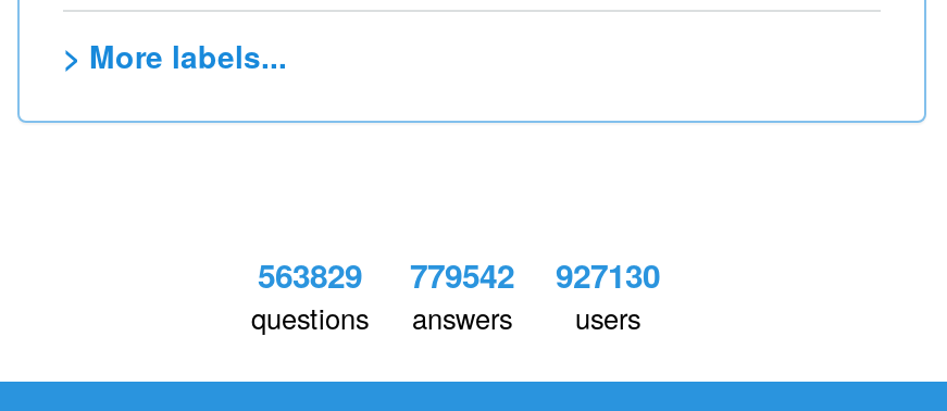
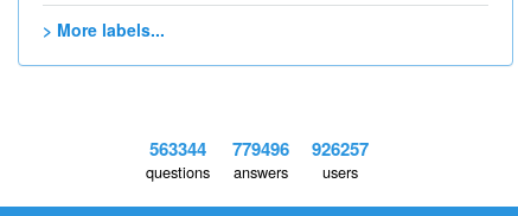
[258,251,362,299] 563829 -> [149,136,206,162] 563344
[410,251,514,299] 779542 -> [232,136,289,162] 779496
[556,251,660,299] 927130 -> [311,136,368,162] 926257

